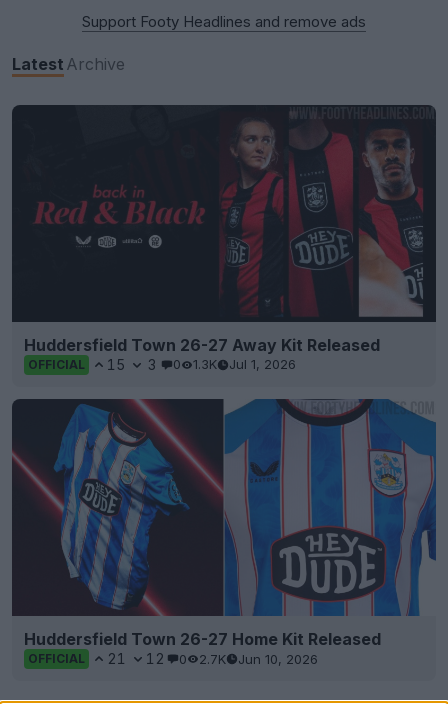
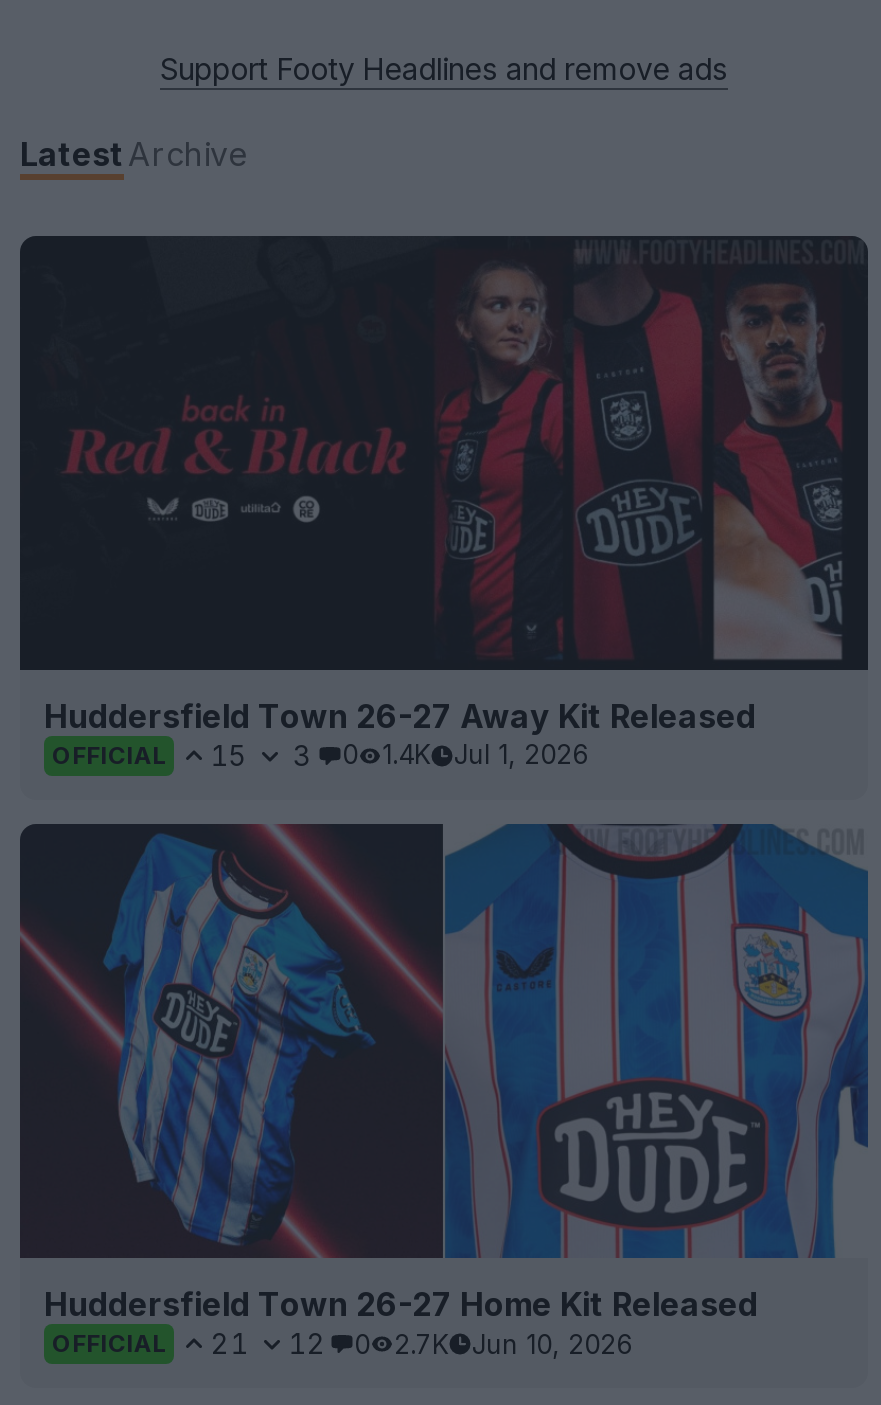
[193,356,217,372] 1.3K -> [382,739,430,771] 1.4K

